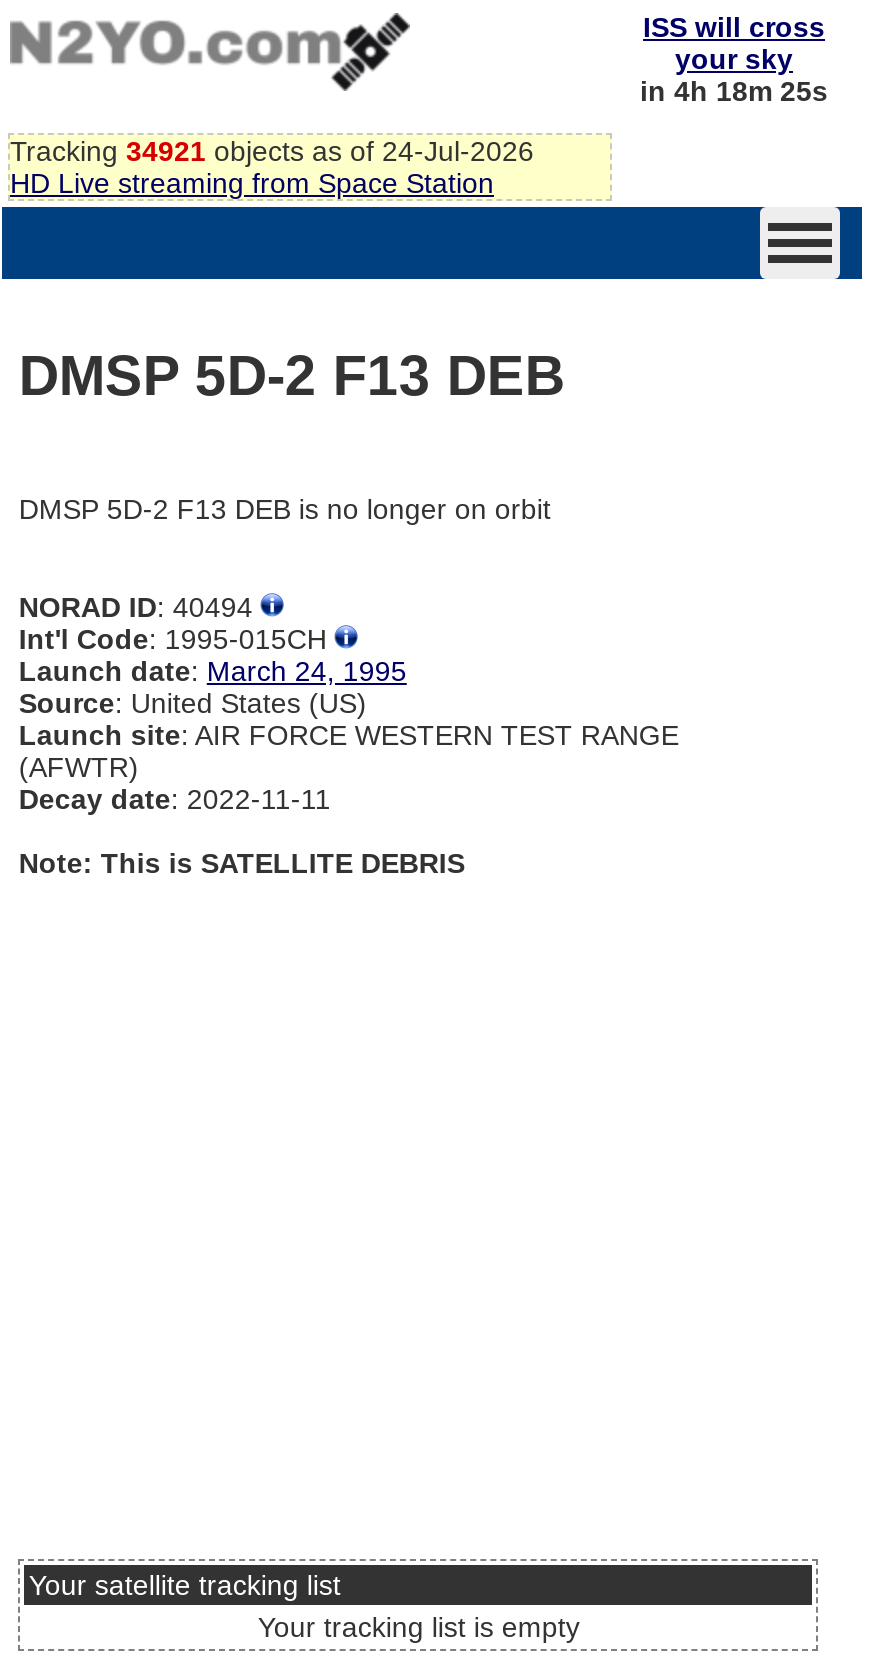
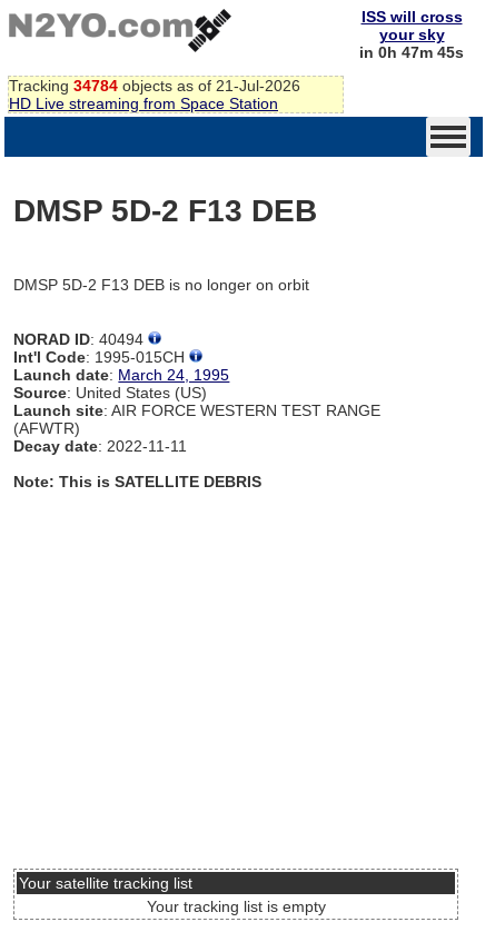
[640,75,828,107] in 4h 18m 25s -> [359,43,464,61] in 0h 47m 45s
[10,135,534,167] Tracking 34921 objects as of 24-Jul-2026 -> [9,77,300,94] Tracking 34784 objects as of 21-Jul-2026

